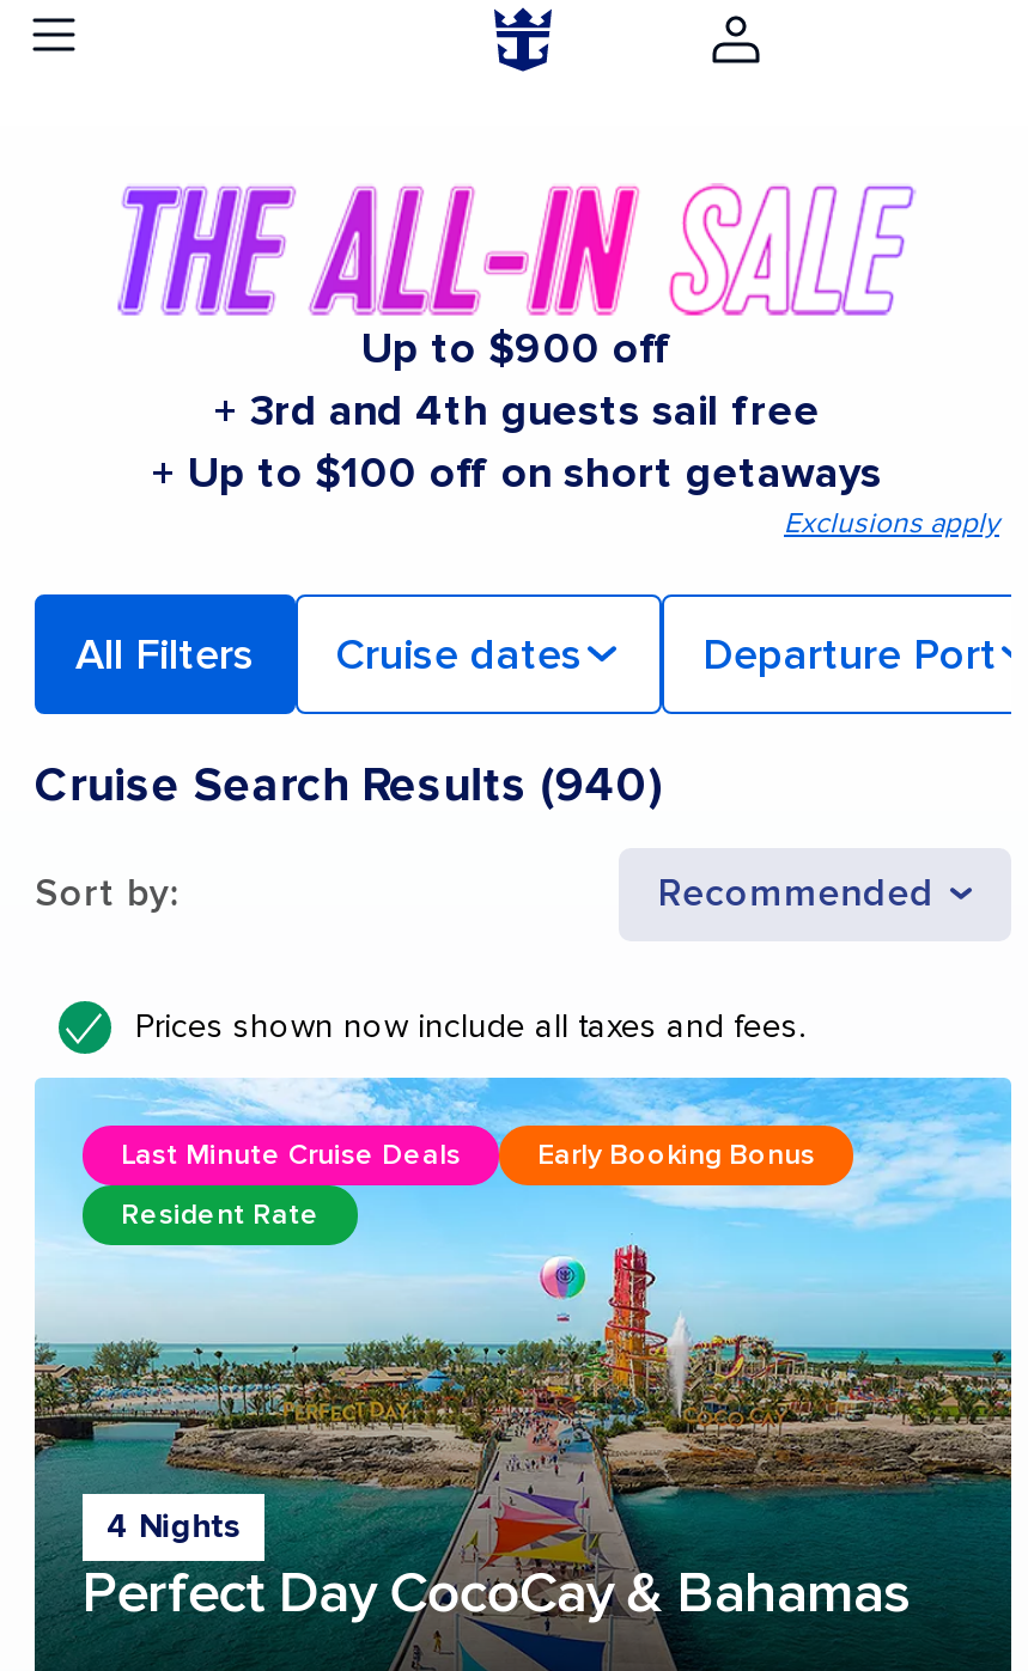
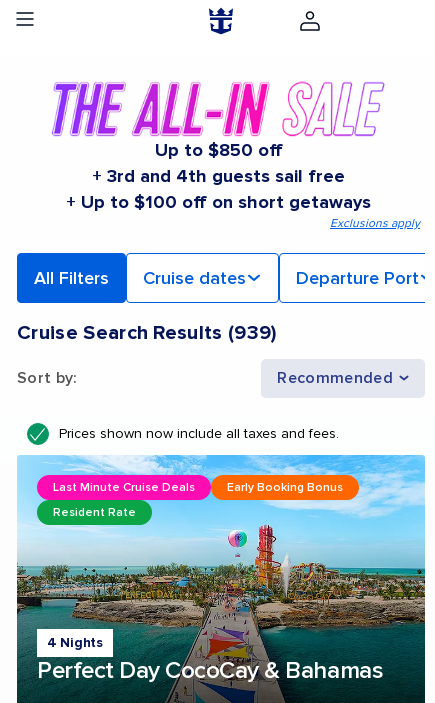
[361,321,673,374] Up to $900 off -> [154,139,282,161] Up to $850 off
[35,756,661,814] Cruise Search Results (940) -> [17,321,277,345] Cruise Search Results (939)

